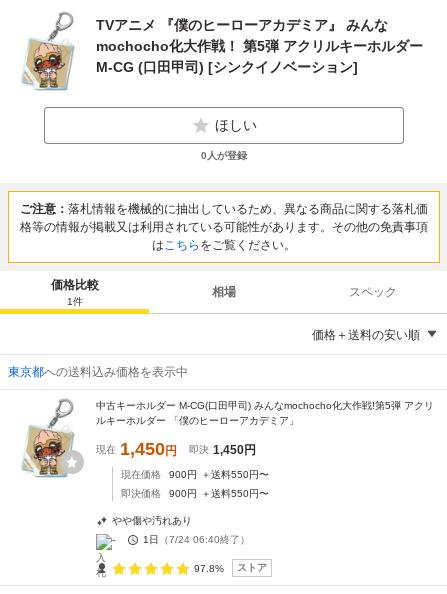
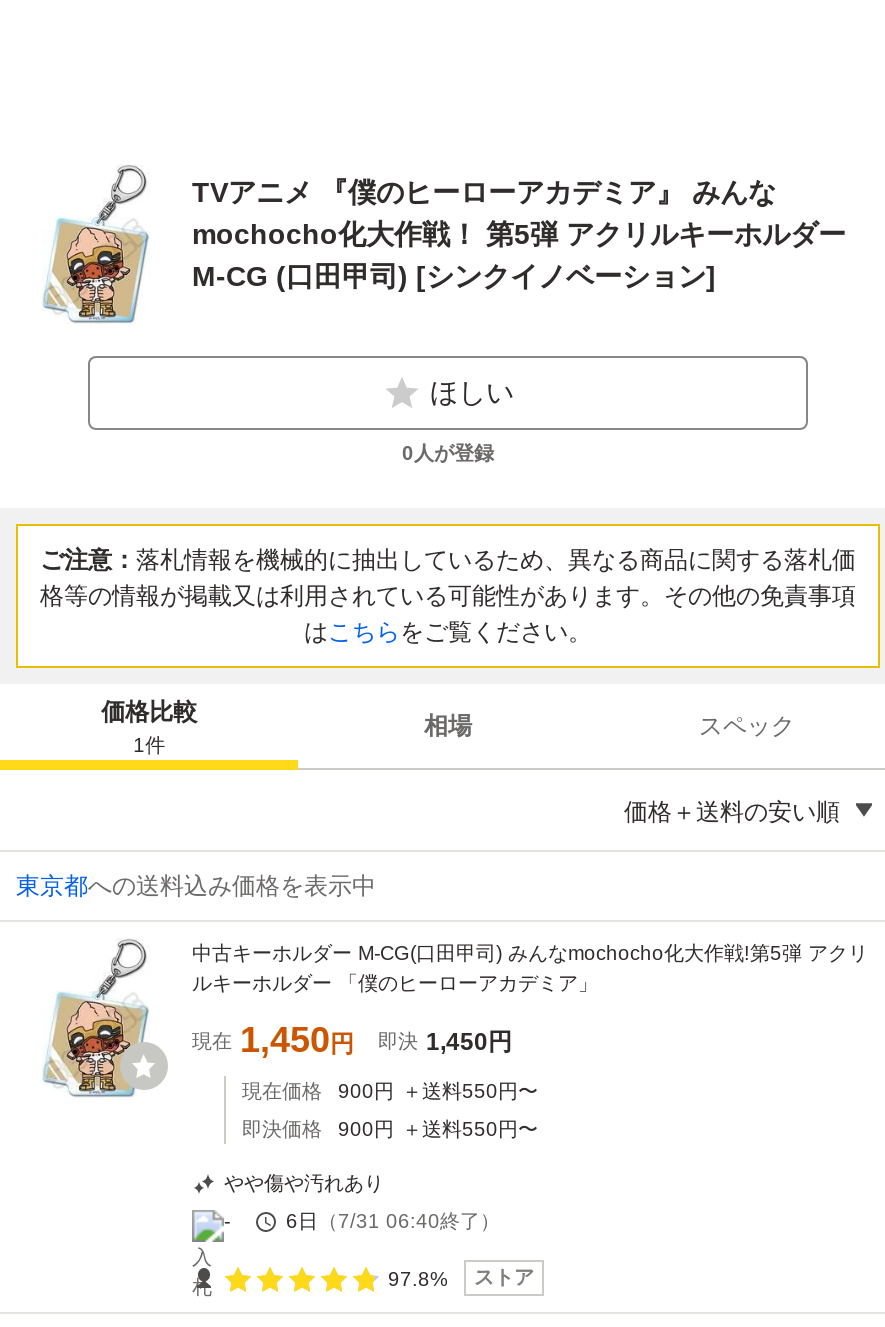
[143,534,250,545] 1日（7/24 06:40終了） -> [286,1210,500,1232] 6日（7/31 06:40終了）

